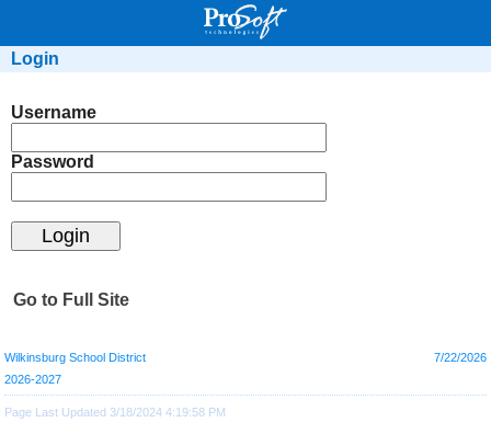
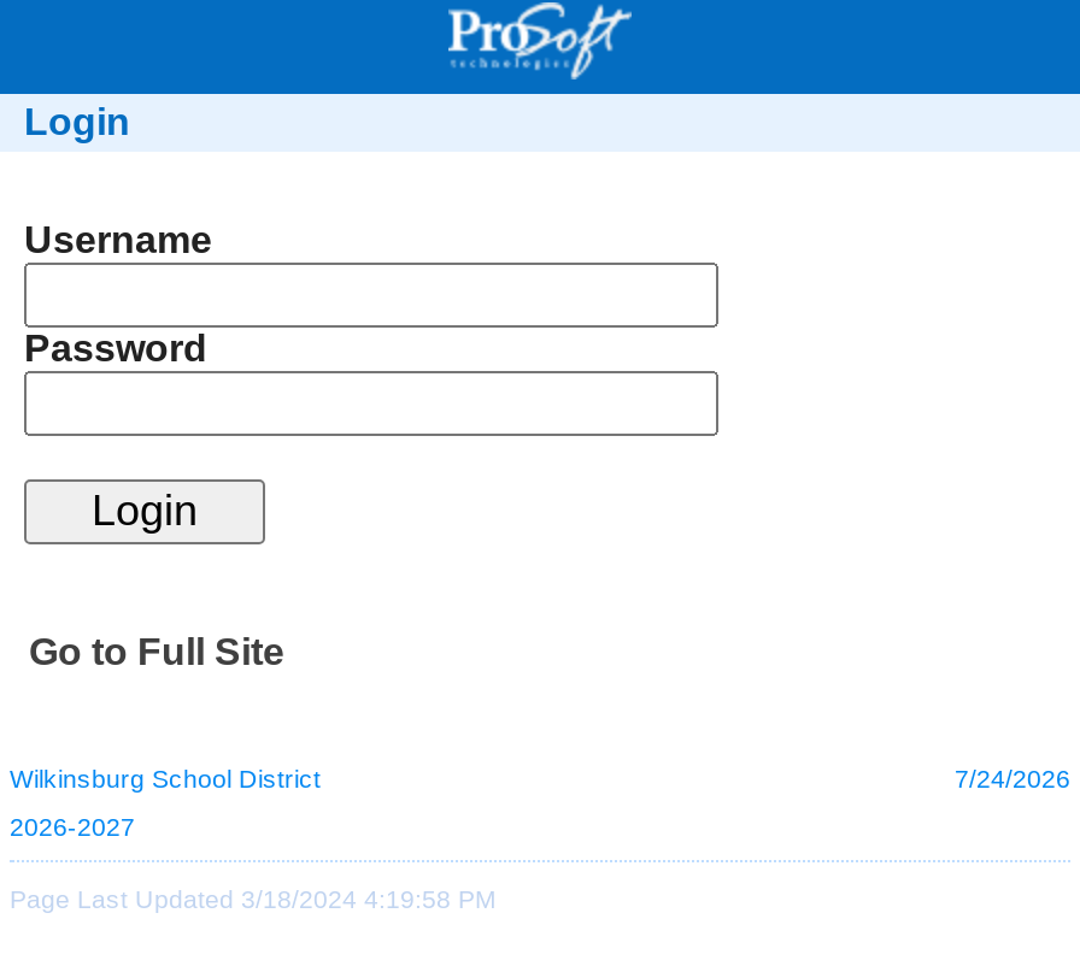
[434,351,487,364] 7/22/2026 -> [955,764,1070,793] 7/24/2026

